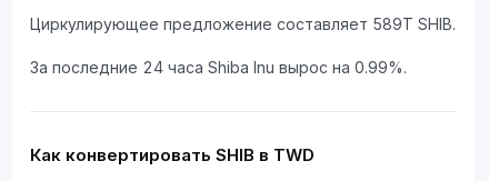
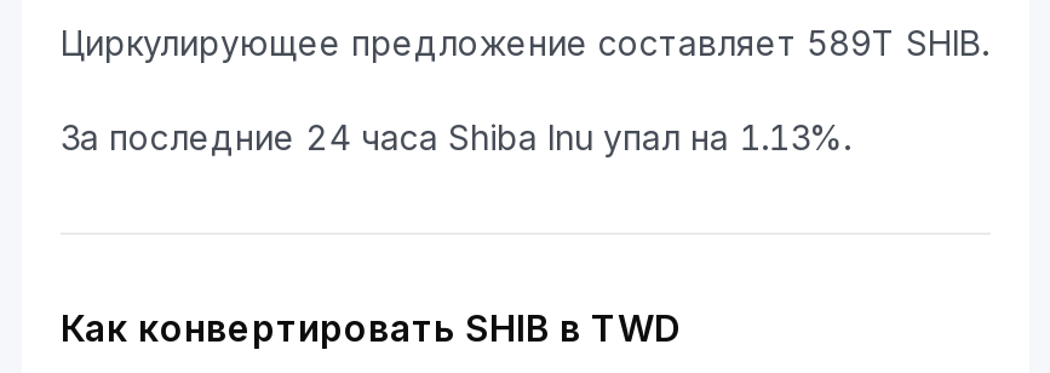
[30,58,407,77] За последние 24 часа Shiba Inu вырос на 0.99%. -> [61,116,850,157] За последние 24 часа Shiba Inu упал на 1.13%.

